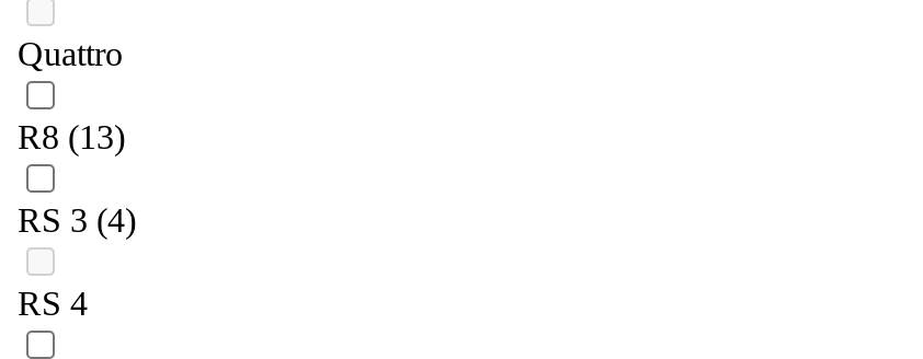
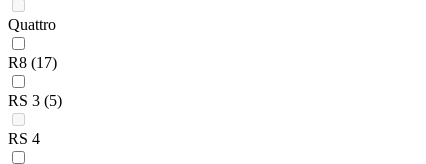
[18,119,125,156] R8 (13) -> [8,54,57,71] R8 (17)
[18,202,136,239] RS 3 (4) -> [8,92,62,109] RS 3 (5)

